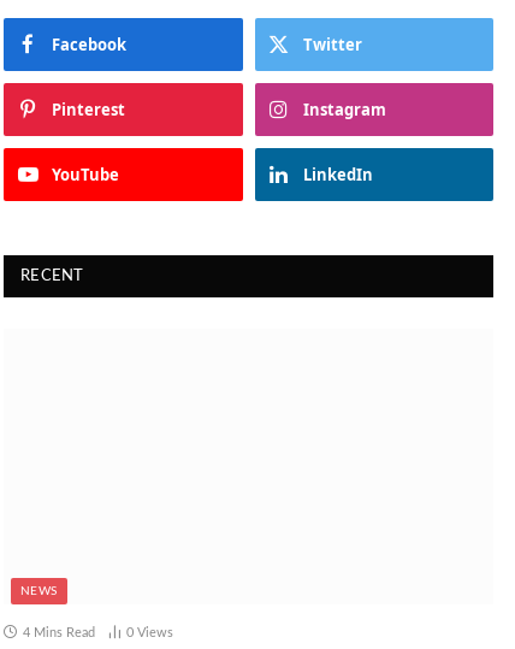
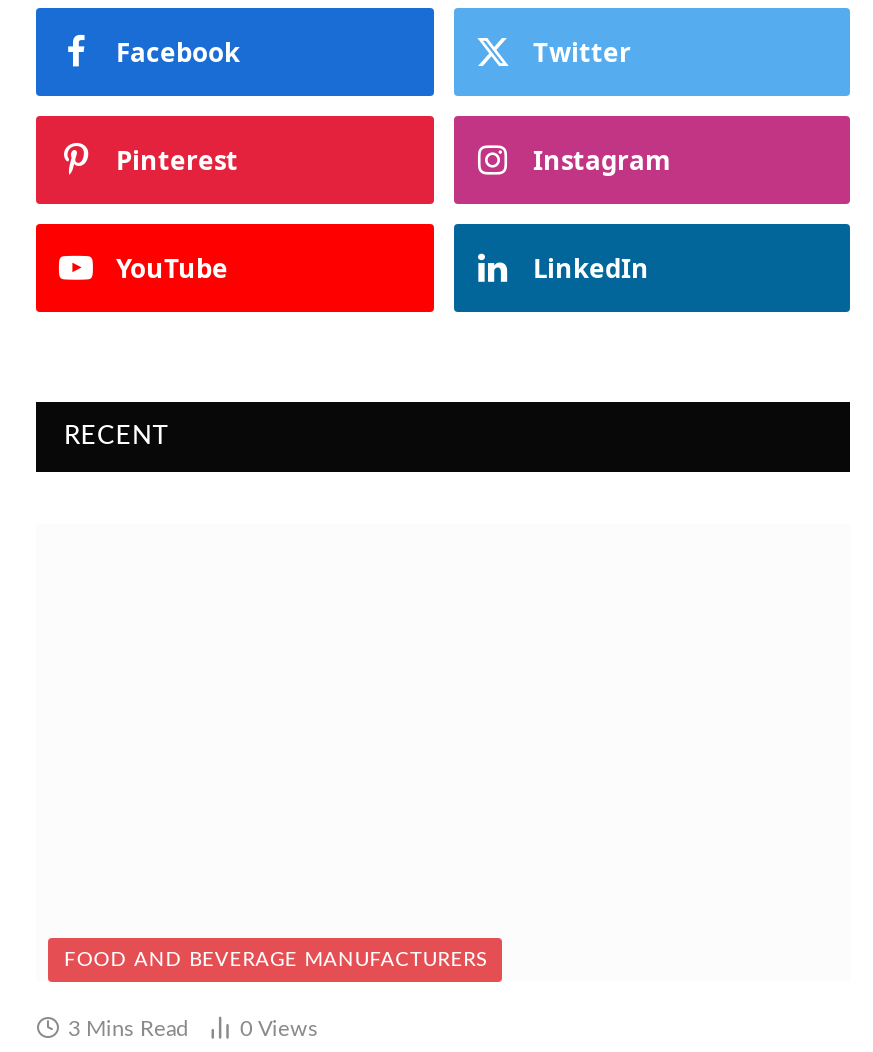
[20,585,57,597] NEWS -> [64,950,487,970] FOOD AND BEVERAGE MANUFACTURERS
[23,626,95,639] 4 Mins Read -> [68,1018,188,1040] 3 Mins Read

